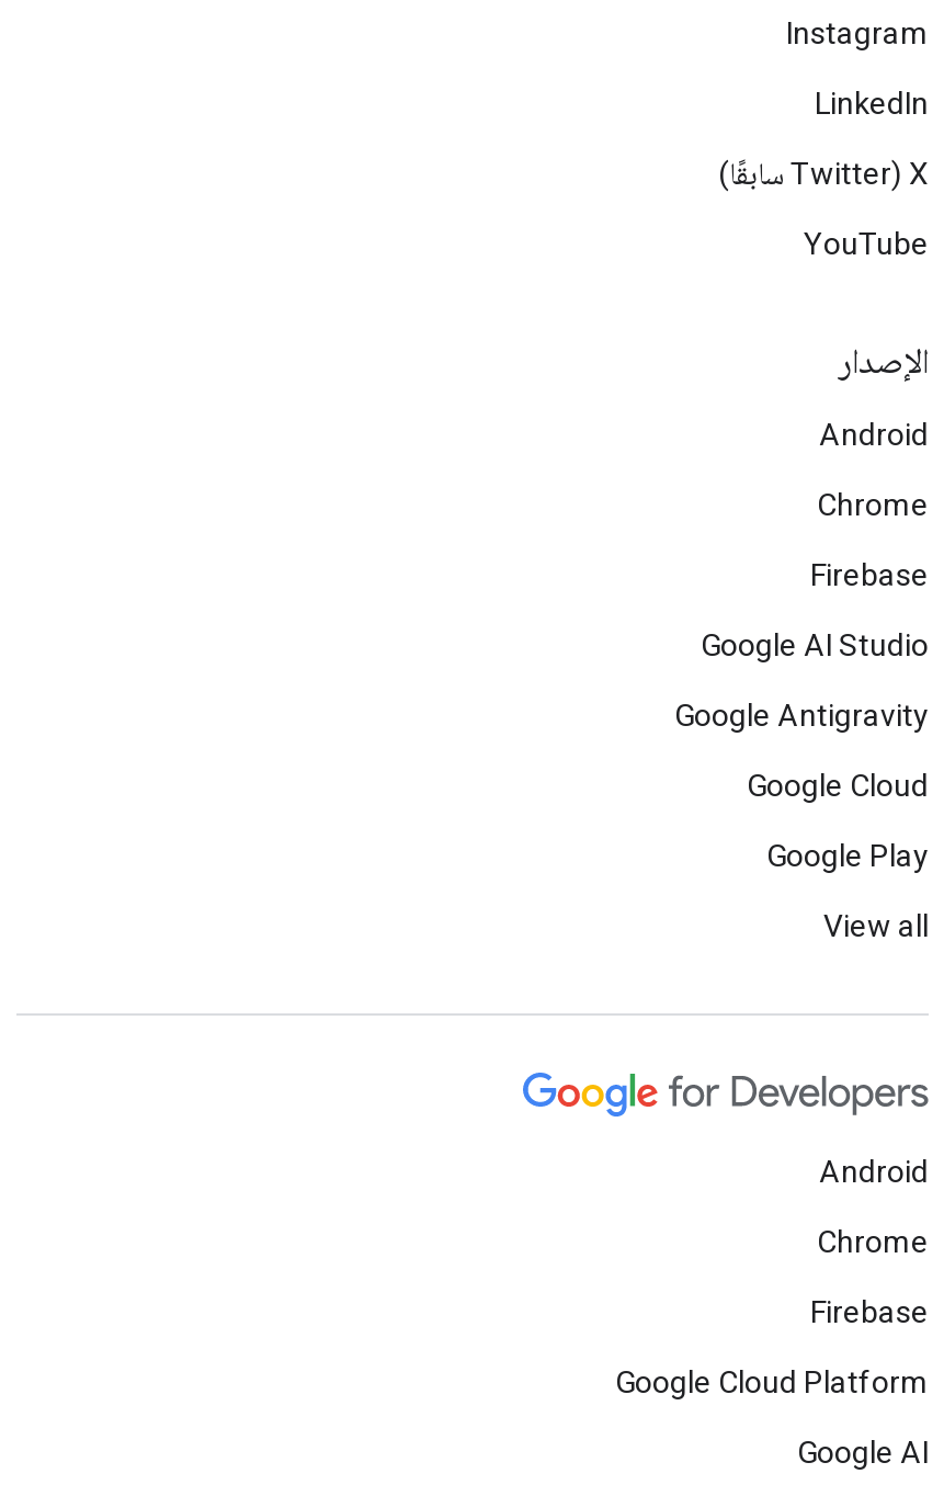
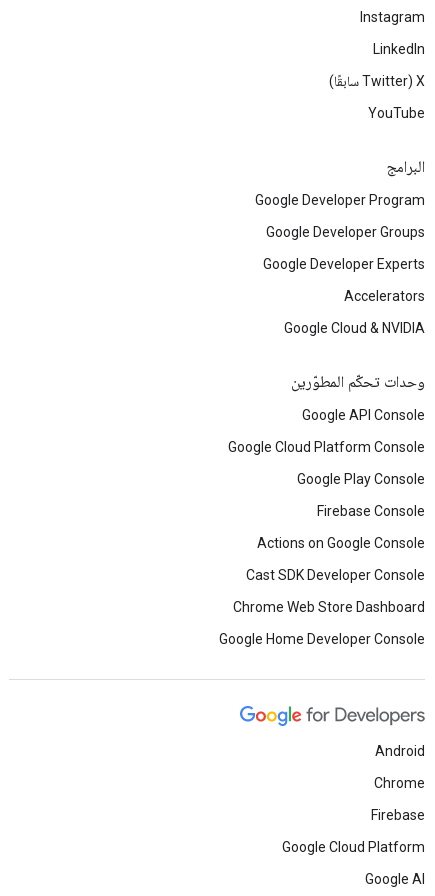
[674,340,929,943] الإصدار | Android | Chrome | Firebase | Google AI Studio | Google Antigravity | Google Cloud | Google Play | View all -> [219,157,425,647] البرامج | Google Developer Program | Google Developer Groups | Google Developer Experts | Accelerators | Google Cloud & NVIDIA | وحدات تحكّم المطوّرين | Google API Console | Google Cloud Platform Console | Google Play Console | Firebase Console | Actions on Google Console | Cast SDK Developer Console | Chrome Web Store Dashboard | Google Home Developer Console

